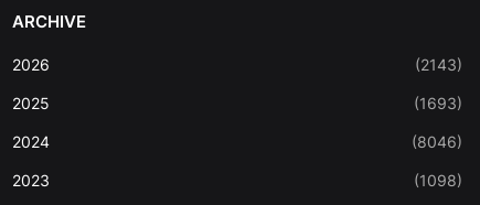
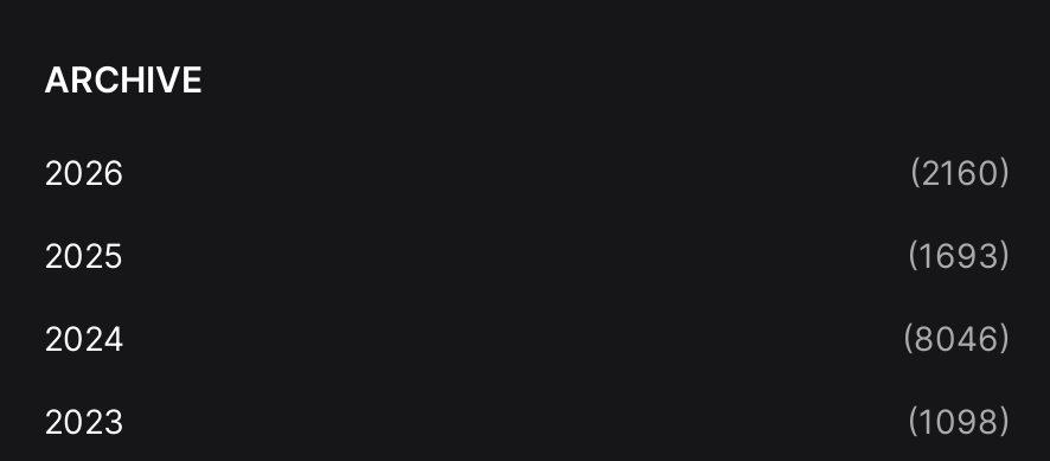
[415,55,462,74] (2143) -> [909,152,1011,192] (2160)

